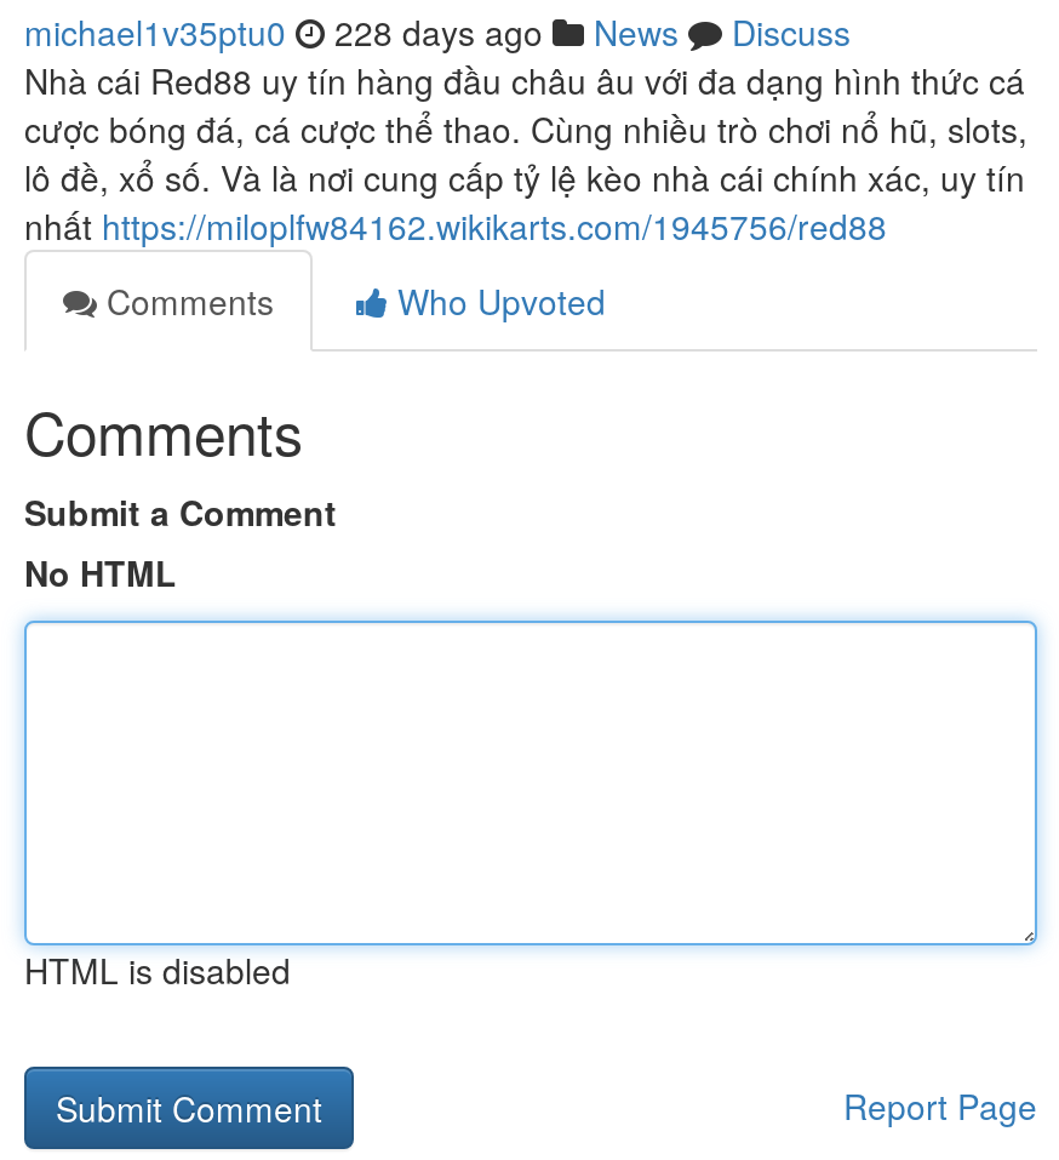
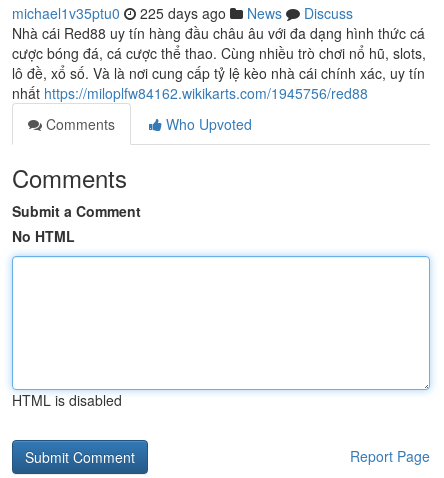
[24,7,851,56] michael1v35ptu0 228 days ago News Discuss -> [12,3,353,23] michael1v35ptu0 225 days ago News Discuss

